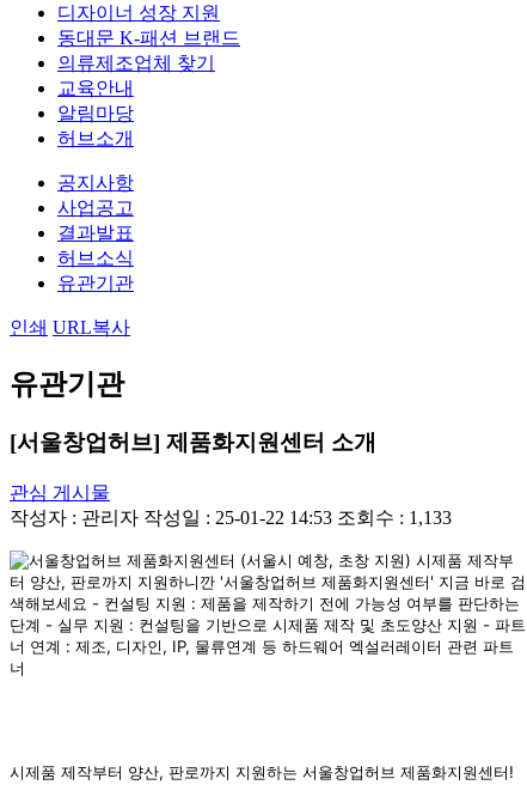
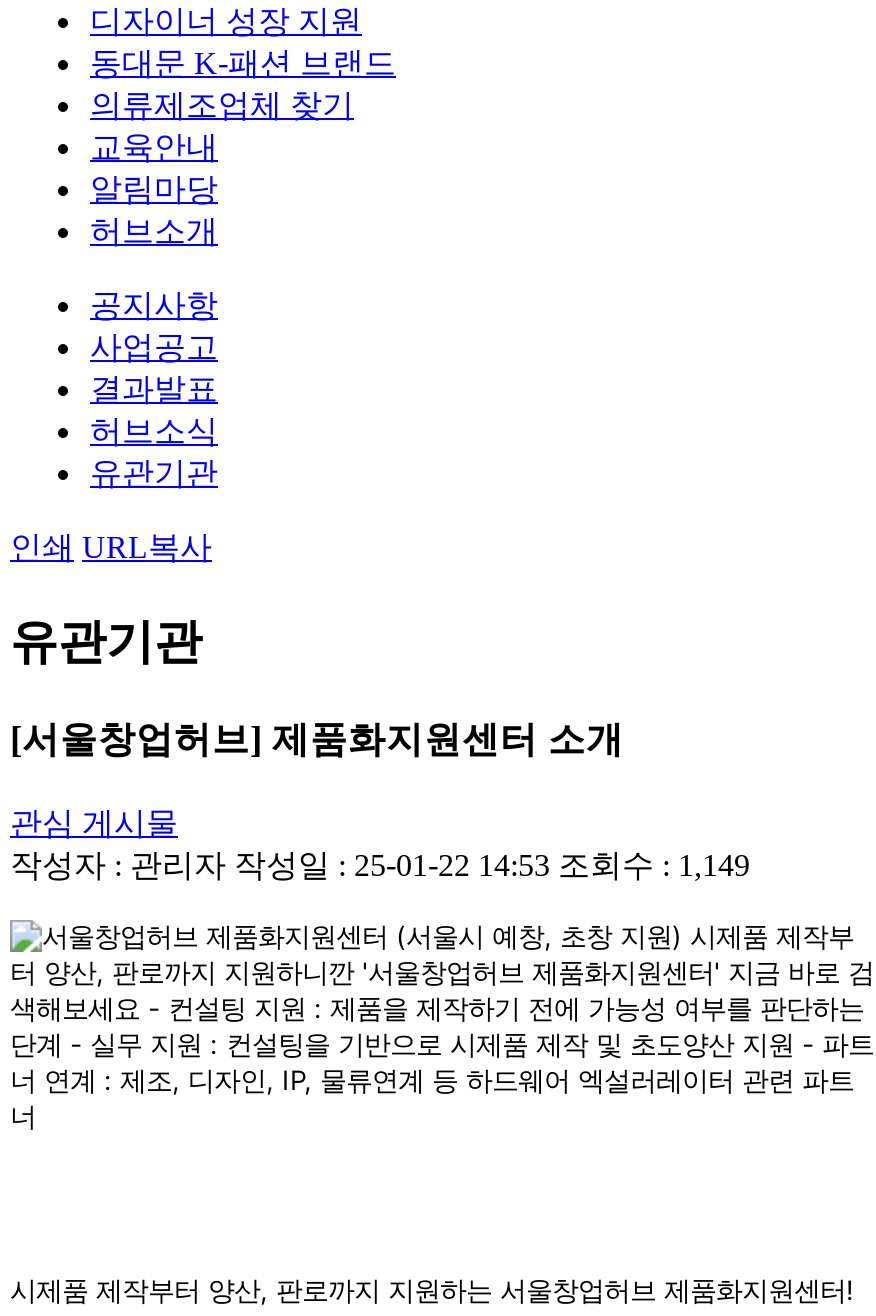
[10,507,452,527] 작성자 : 관리자 작성일 : 25-01-22 14:53 조회수 : 1,133 -> [10,847,750,881] 작성자 : 관리자 작성일 : 25-01-22 14:53 조회수 : 1,149

